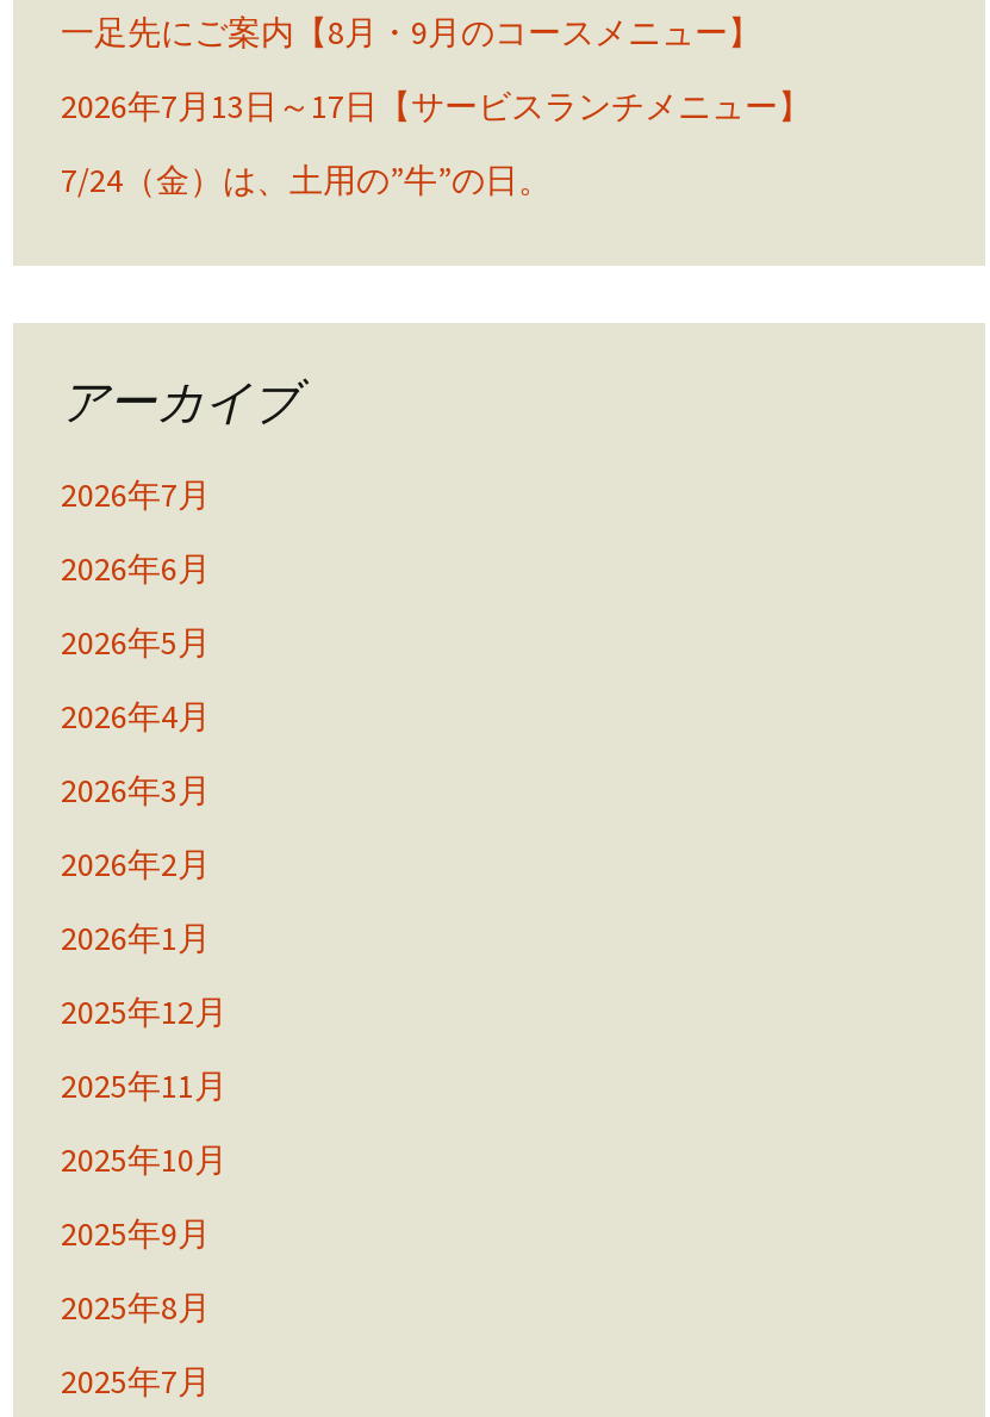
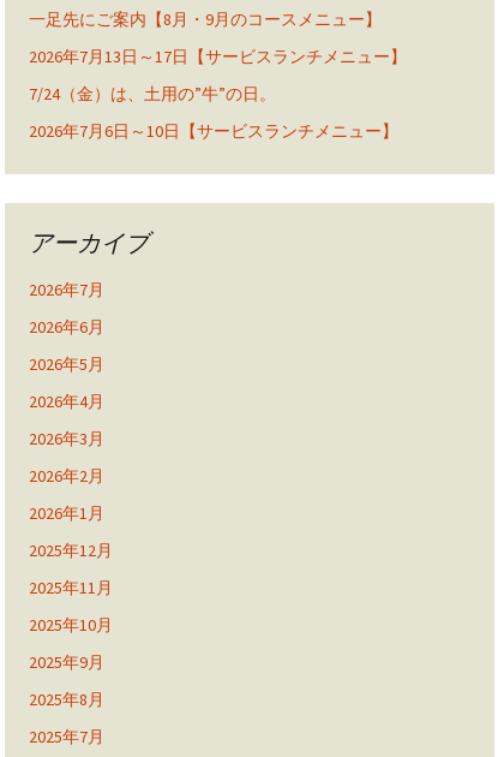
none -> [29,121,398,142] 2026年7月6日～10日【サービスランチメニュー】

